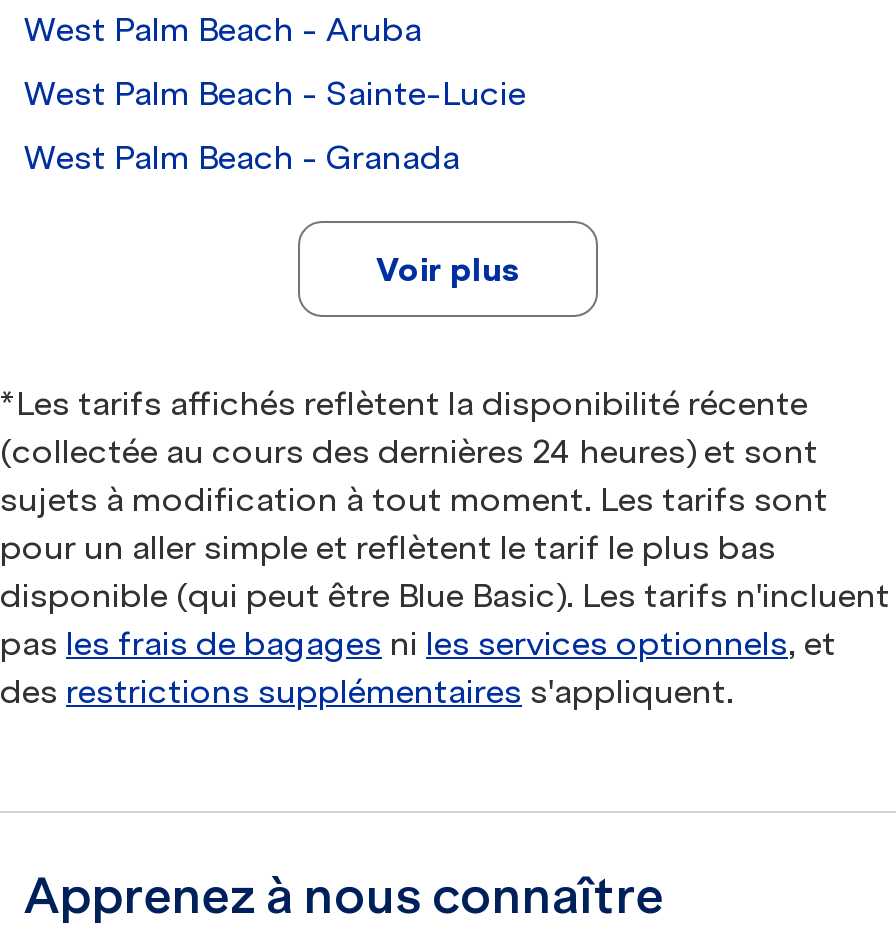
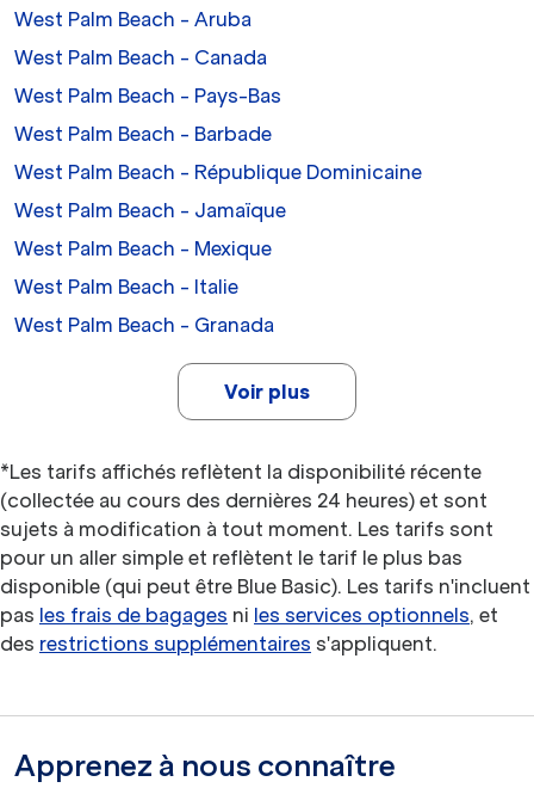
[24,73,526,113] West Palm Beach - Sainte-Lucie -> [14,45,422,298] West Palm Beach - Canada | West Palm Beach - Pays-Bas | West Palm Beach - Barbade | West Palm Beach - République Dominicaine | West Palm Beach - Jamaïque | West Palm Beach - Mexique | West Palm Beach - Italie

